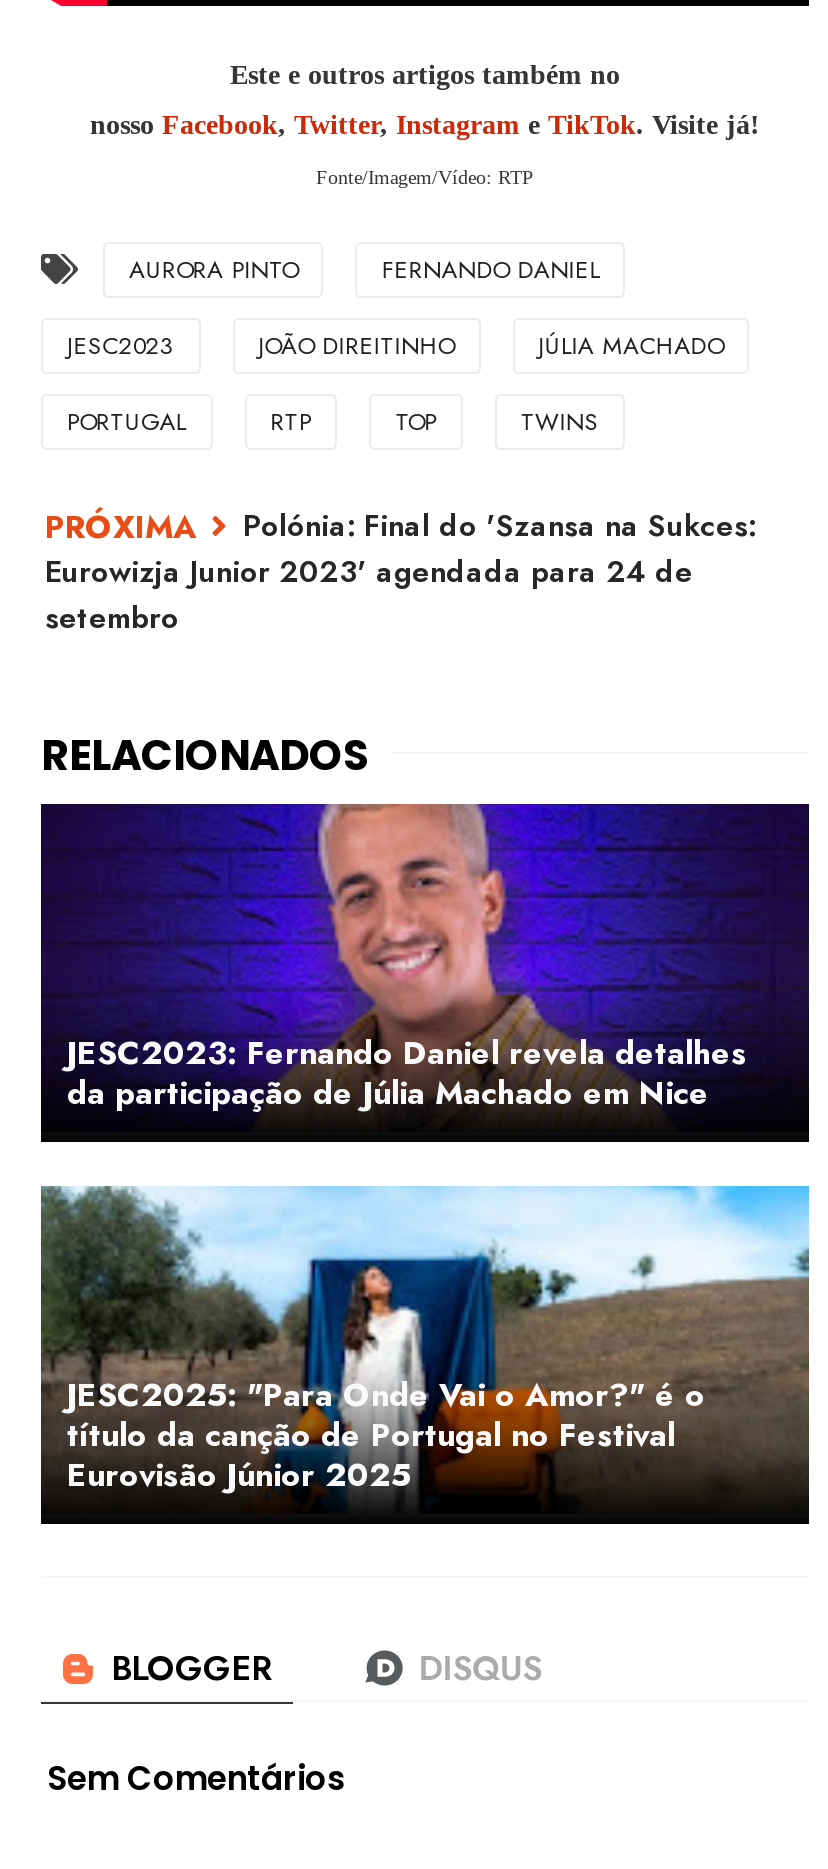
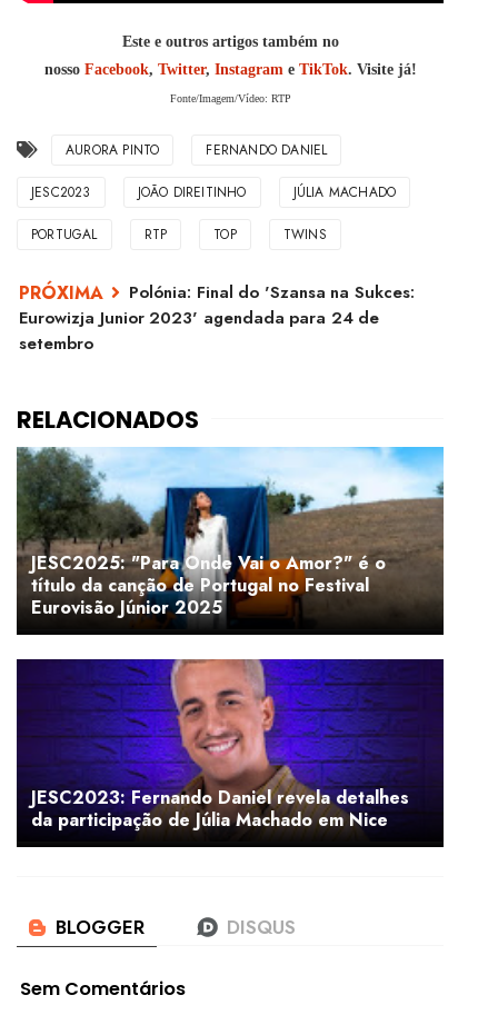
moved [39,802,811,1116] -> [16,658,445,832]: [image] | JESC2023: Fernando Daniel revela detalhes | da participação de Júlia Machado em Nice
moved [39,1182,813,1502] -> [16,445,446,623]: [image] | JESC2025: "Para Onde Vai o Amor?" é o | título da canção de Portugal no Festival | Eurovisão Júnior 2025

